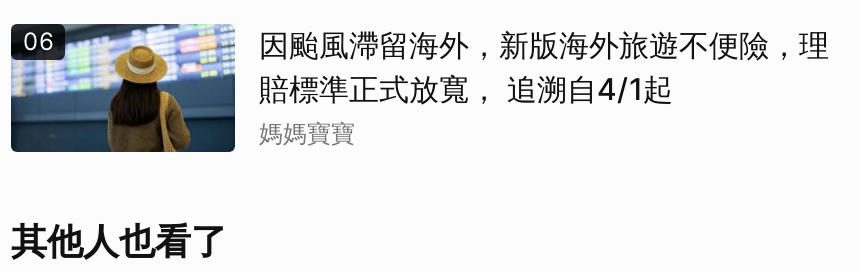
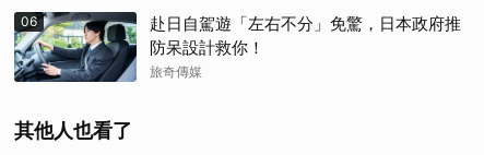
[11,22,829,152] [image] | 因颱風滯留海外，新版海外旅遊不便險，理 | 賠標準正式放寬， 追溯自4/1起 | 媽媽寶寶 -> [13,11,461,82] [image] | 赴日自駕遊「左右不分」免驚，日本政府推 | 防呆設計救你！ | 旅奇傳媒

